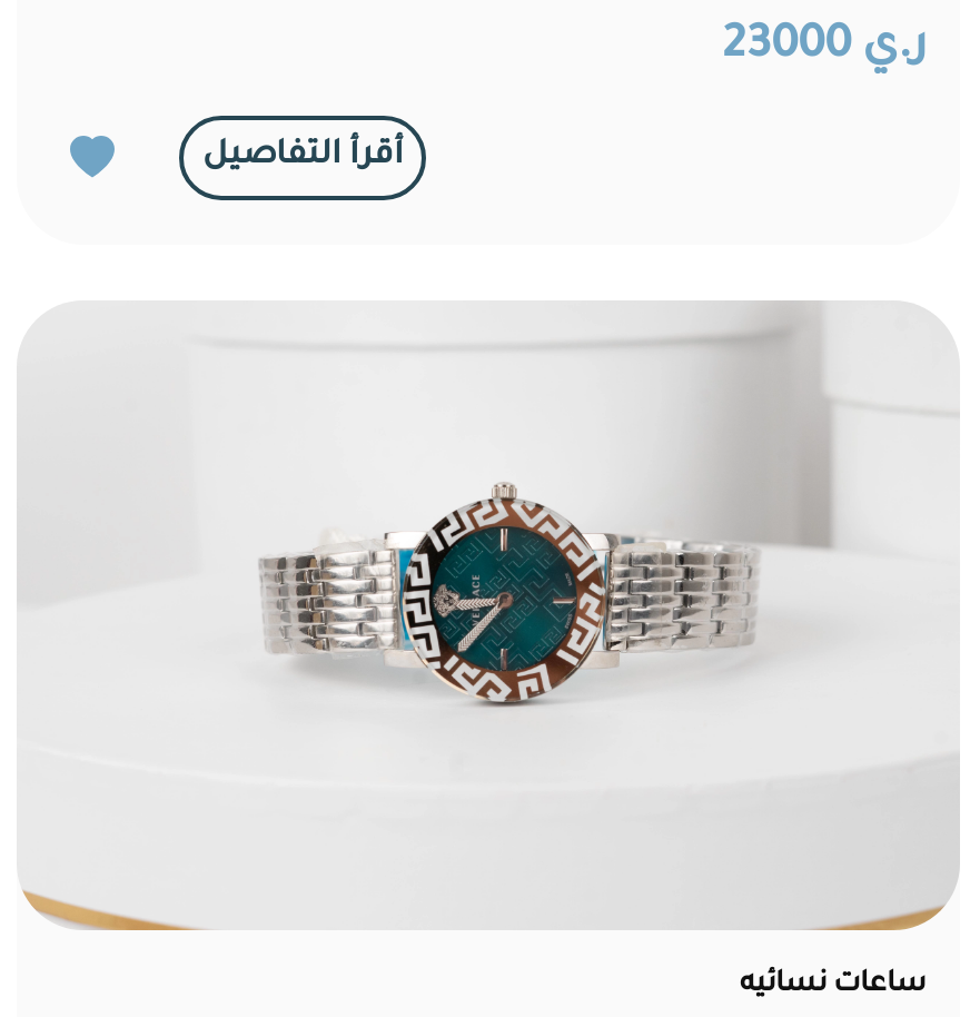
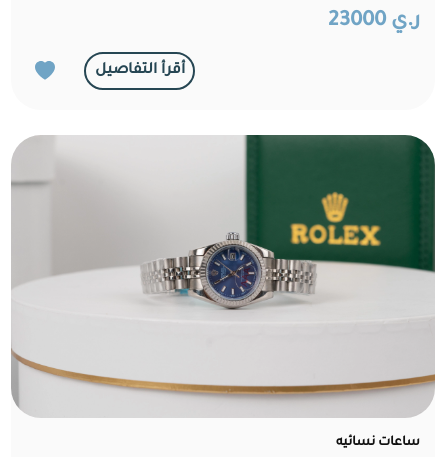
[19,300,960,930] [image] -> [11,134,436,417] [image]

